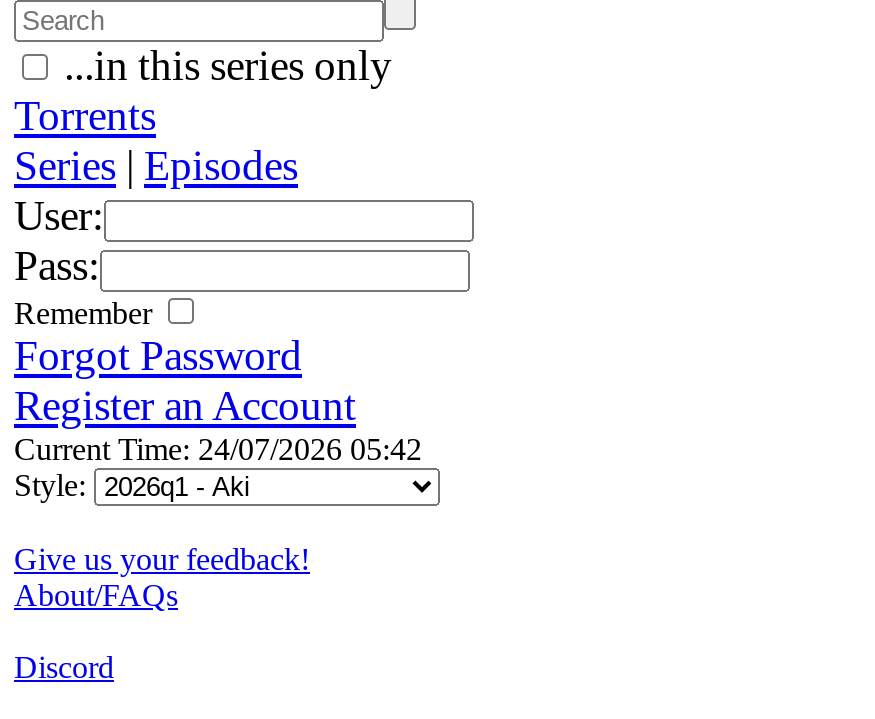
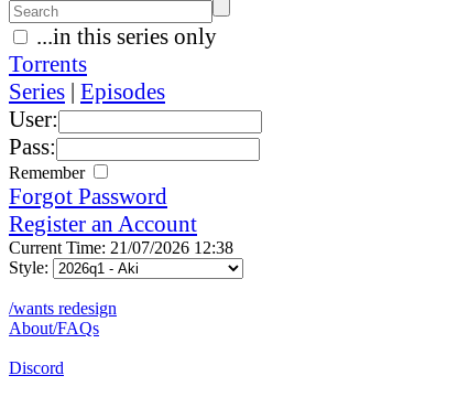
[14,432,422,466] Current Time: 24/07/2026 05:42 -> [9,238,233,257] Current Time: 21/07/2026 12:38
[14,542,310,576] Give us your feedback! -> [9,299,117,317] /wants redesign

